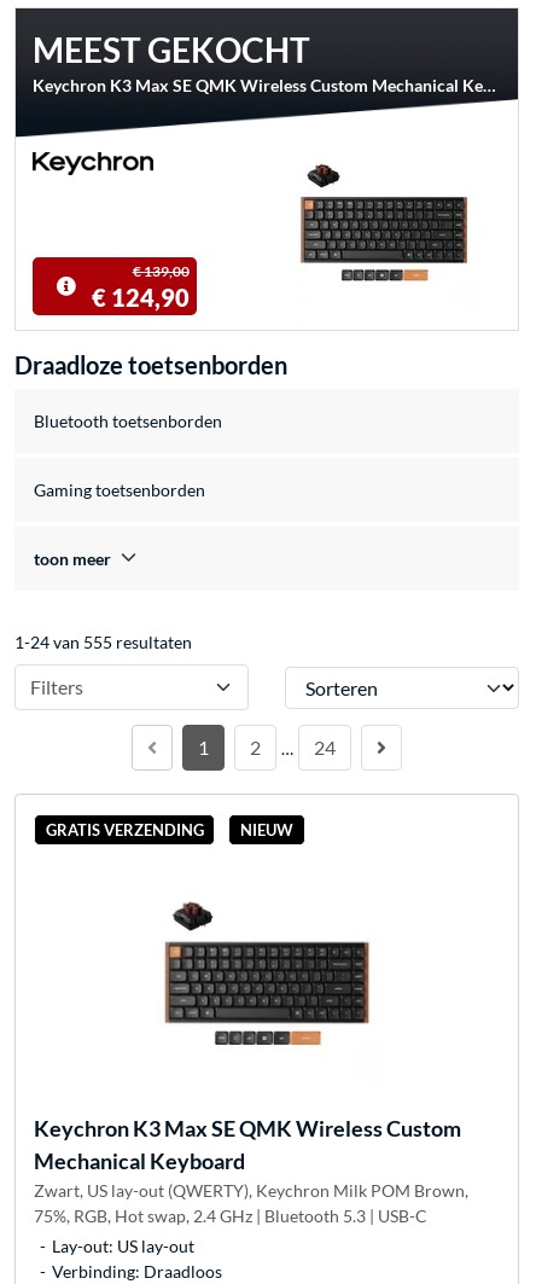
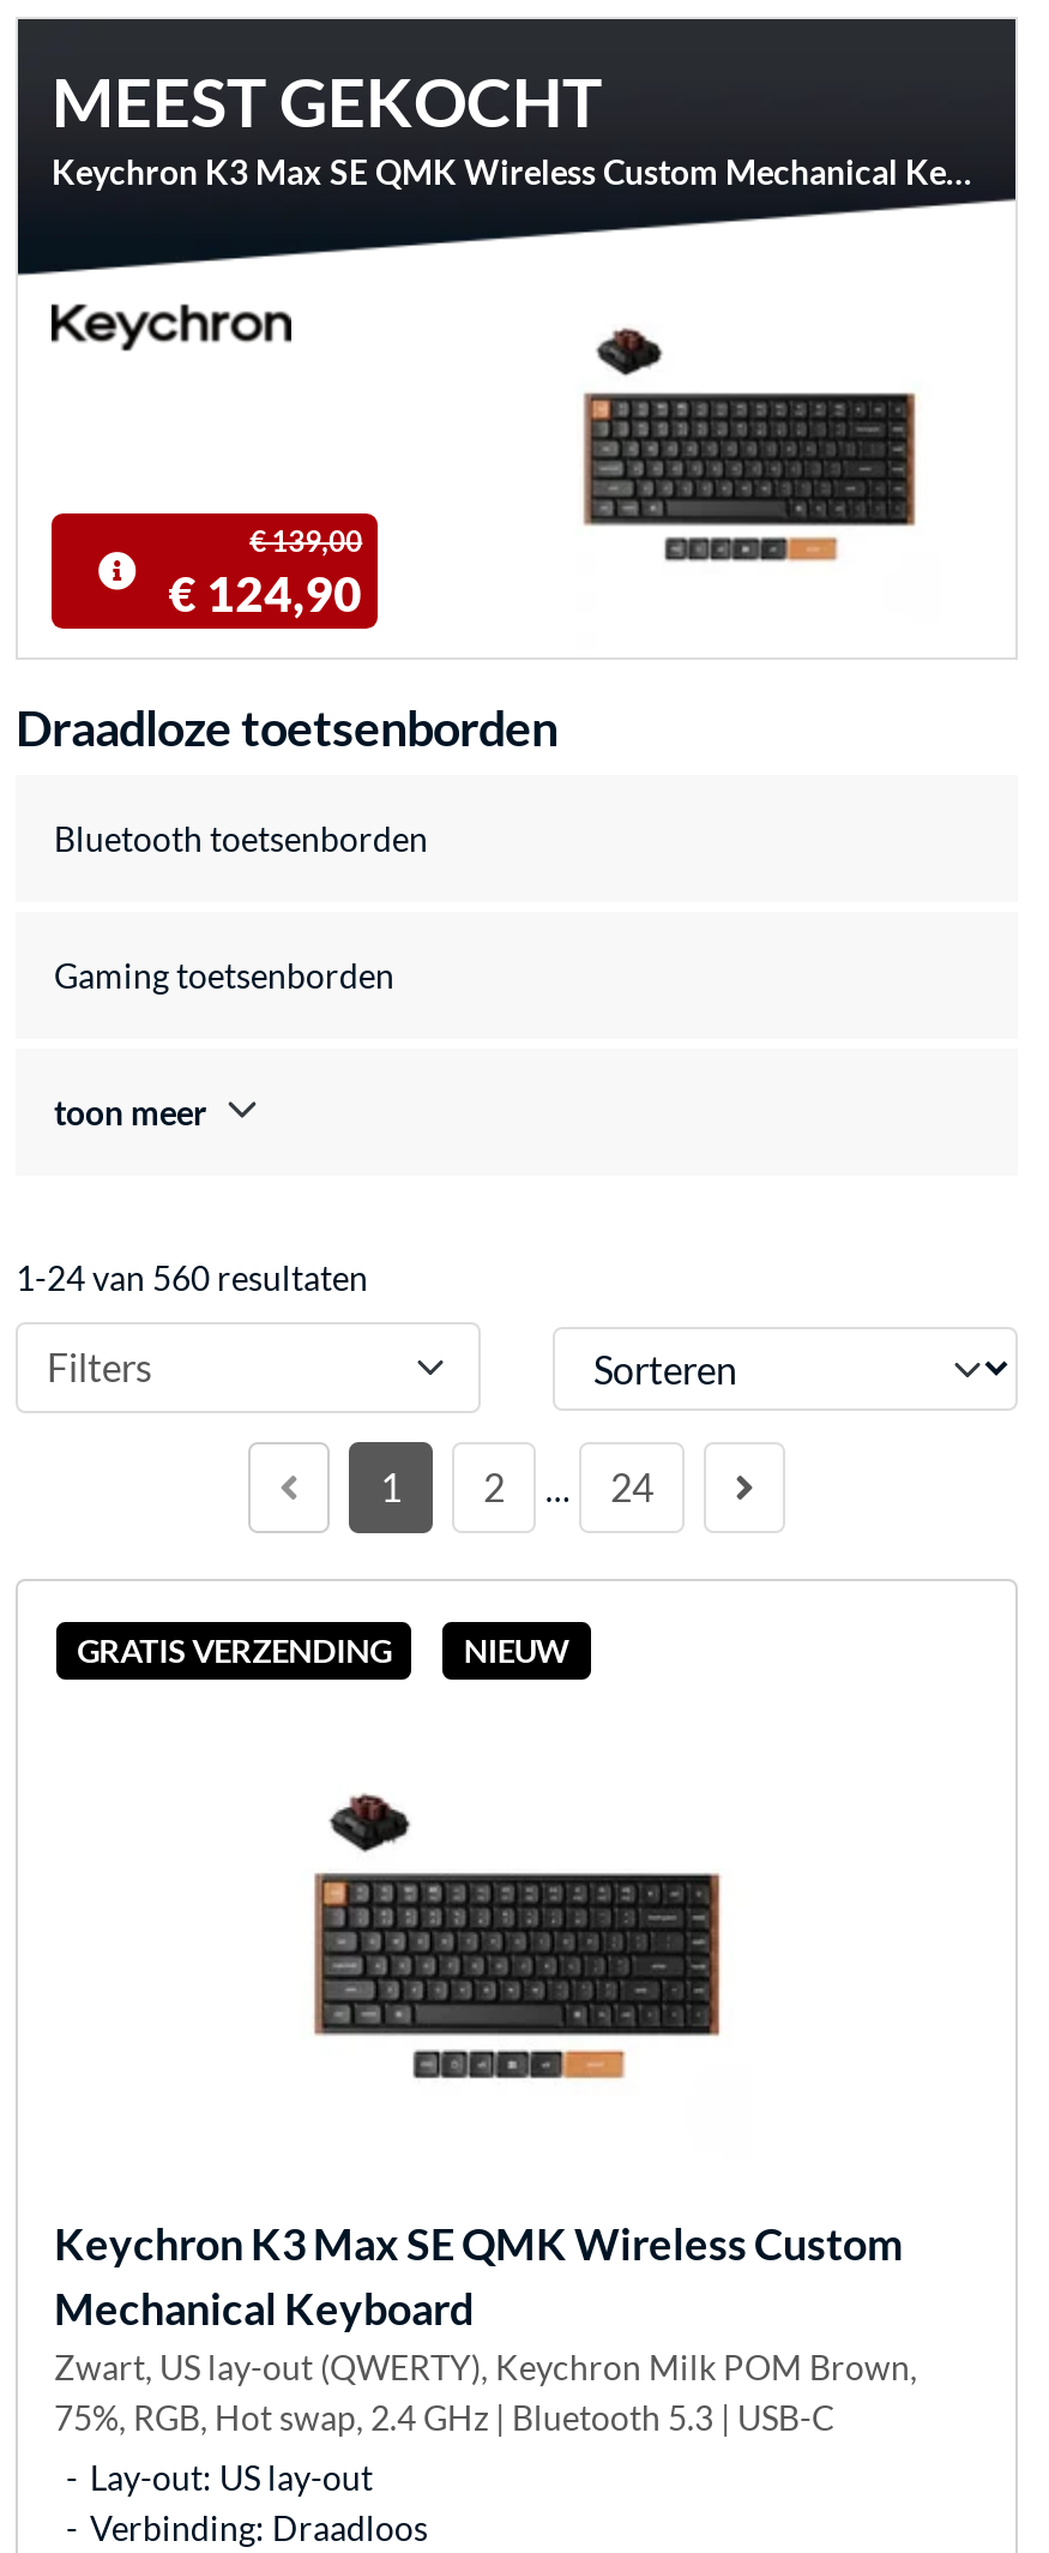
[14,632,192,653] 1-24 van 555 resultaten -> [16,1258,368,1299] 1-24 van 560 resultaten

